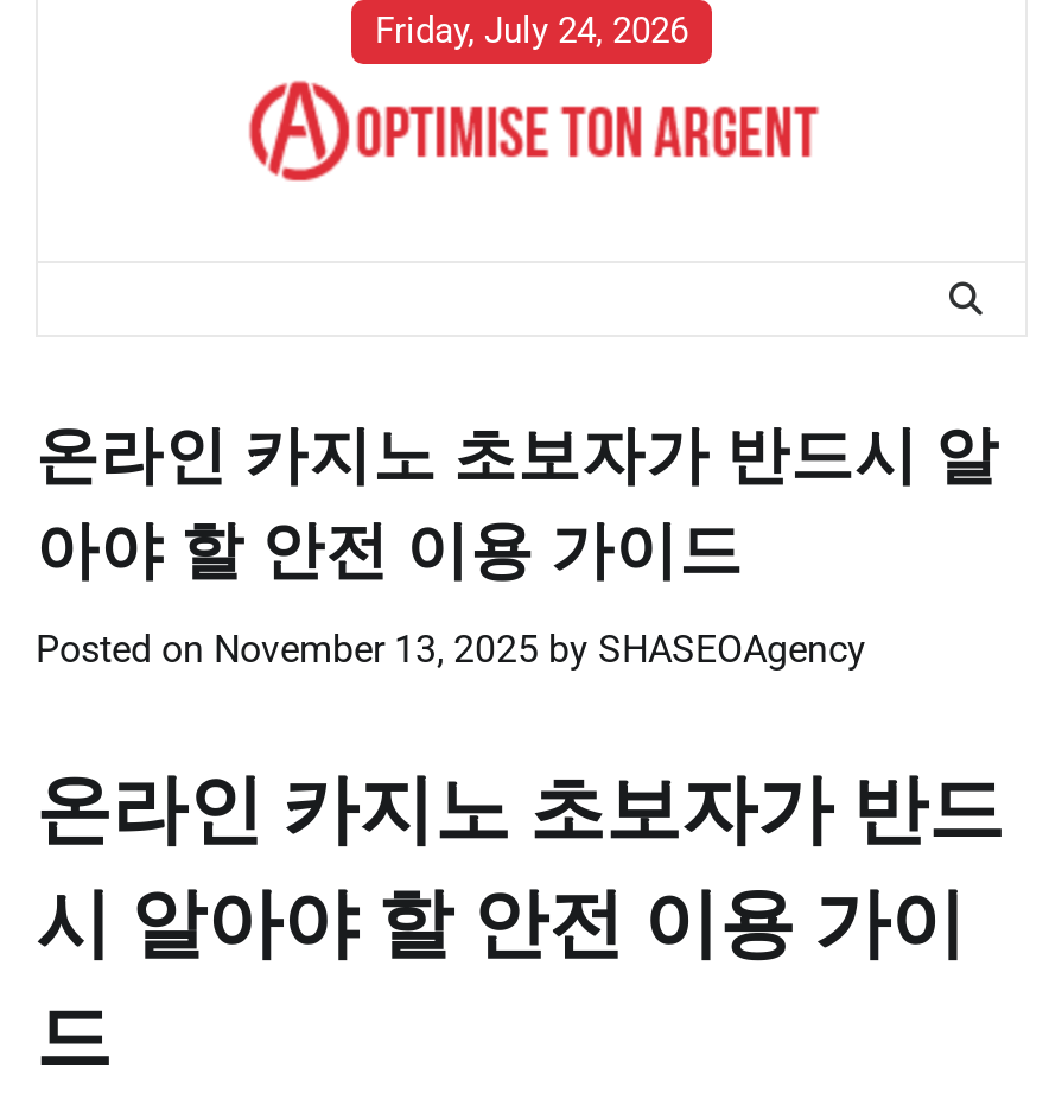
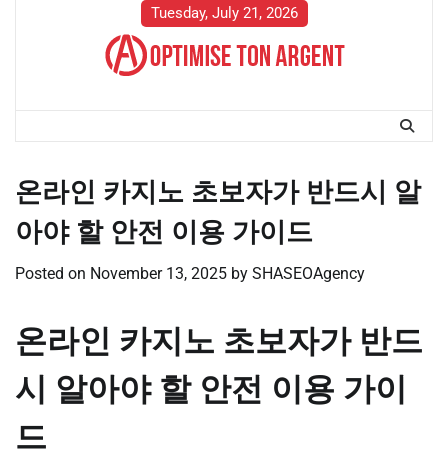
[375,9,688,52] Friday, July 24, 2026 -> [150,4,297,22] Tuesday, July 21, 2026

